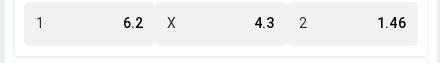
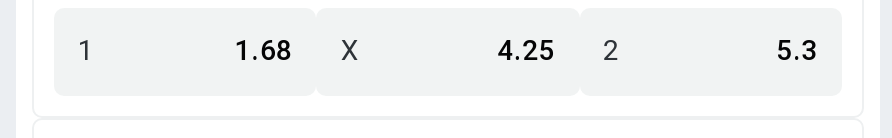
[123,15,177,31] 6.2 X -> [235,34,359,66] 1.68 X
[254,15,307,31] 4.3 2 -> [497,34,620,66] 4.25 2
[377,15,406,31] 1.46 -> [776,34,818,66] 5.3

